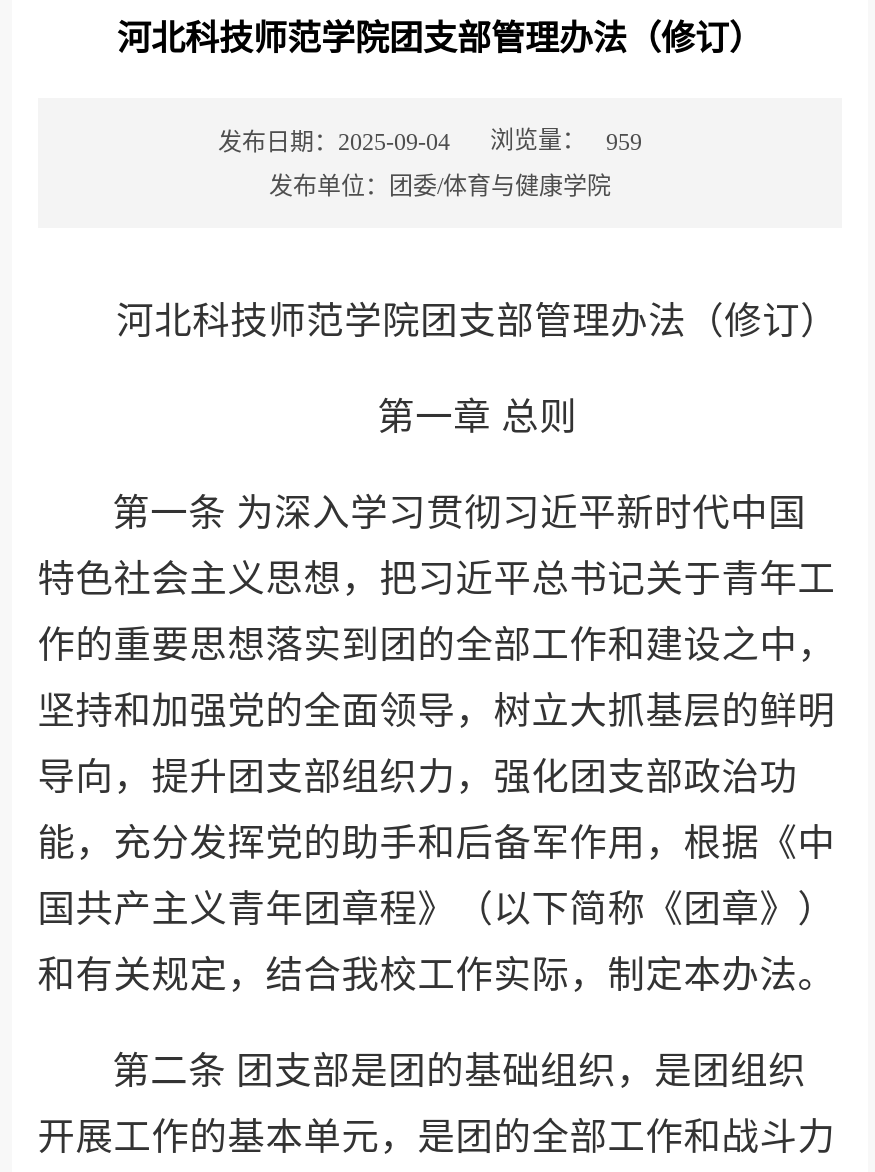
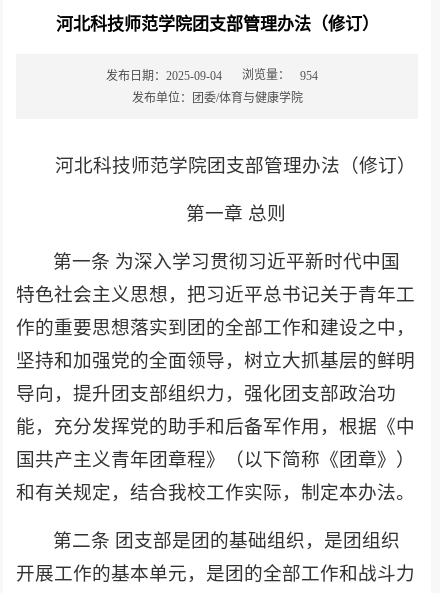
[218,126,642,156] 发布日期：2025-09-04 浏览量： 959 -> [106,68,318,83] 发布日期：2025-09-04 浏览量： 954

